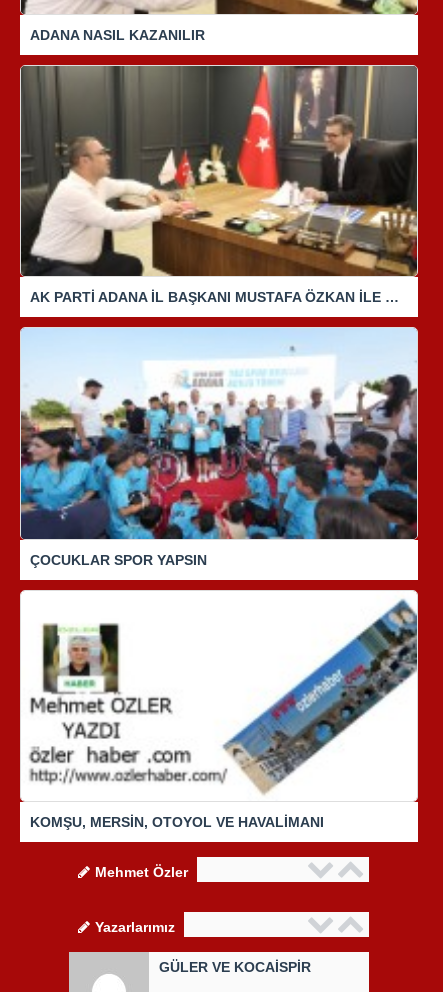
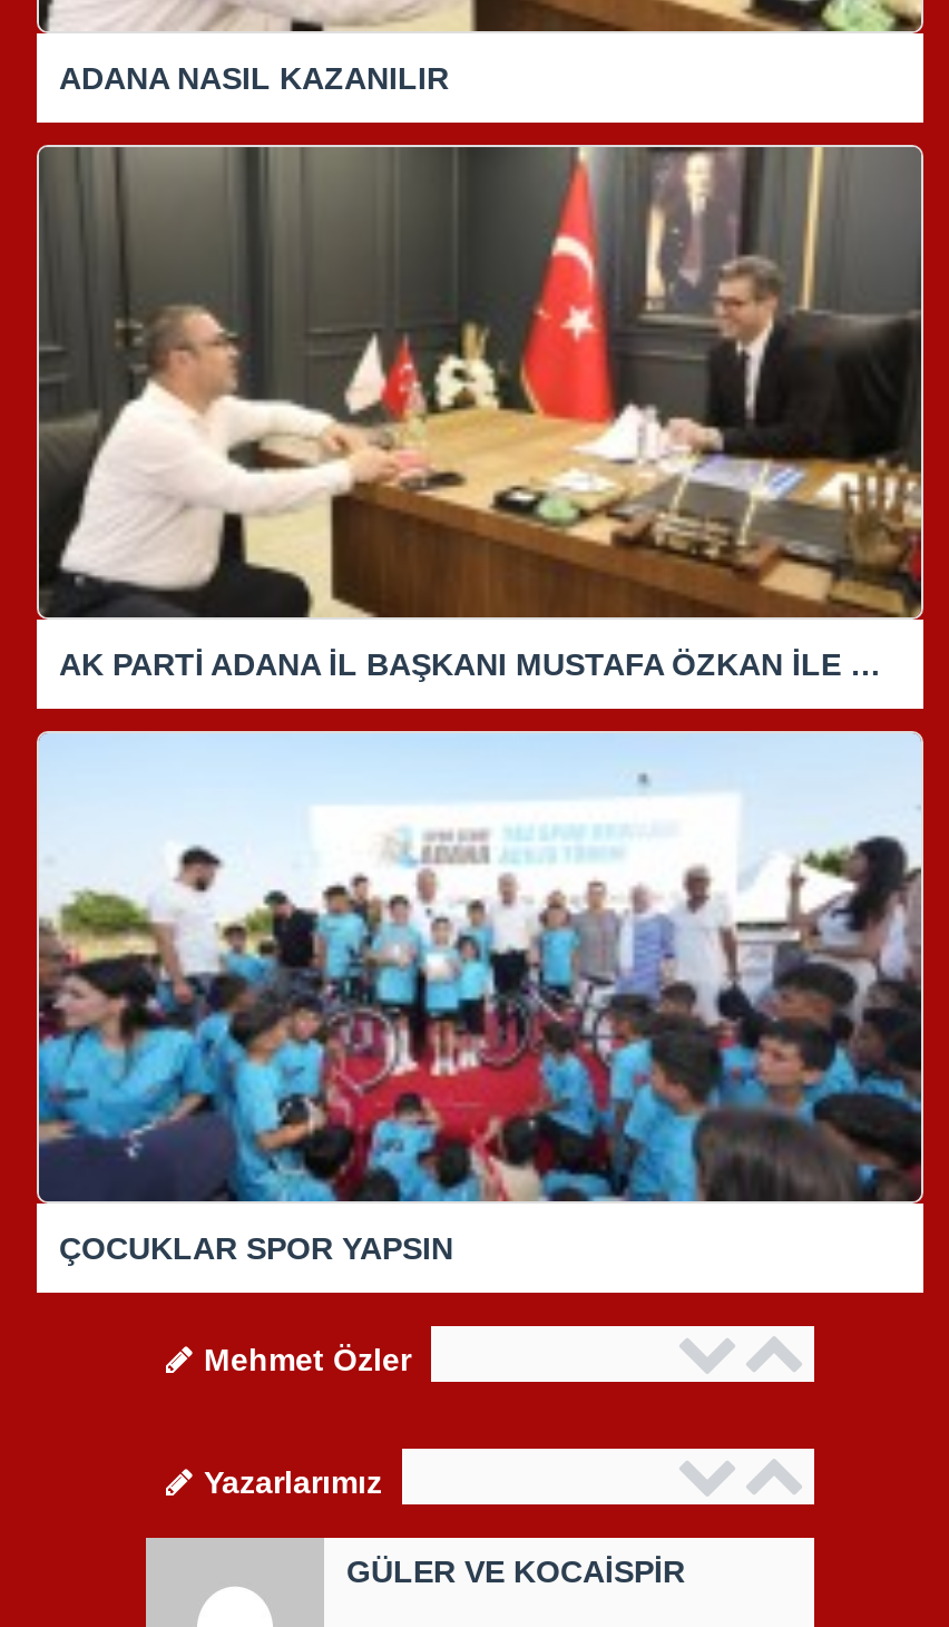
[20,591,418,830] [image] | KOMŞU, MERSİN, OTOYOL VE HAVALİMANI -> none

